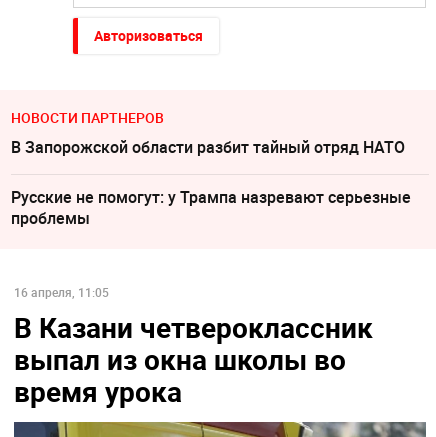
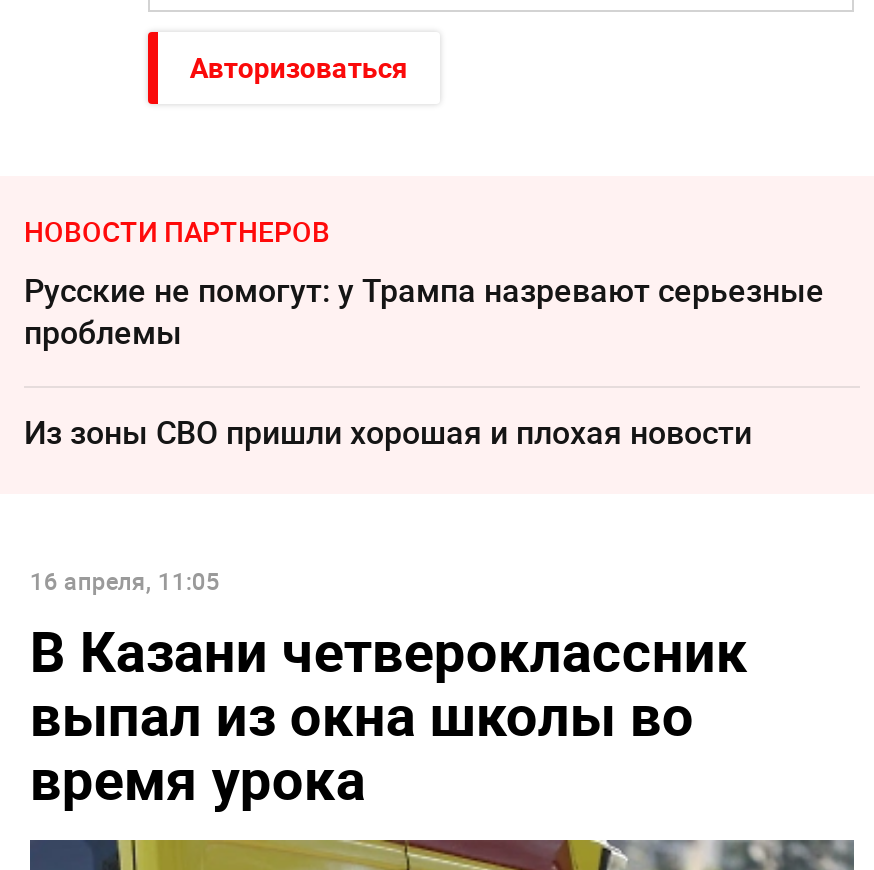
[11,136,405,158] В Запорожской области разбит тайный отряд НАТО -> none
moved [11,186,411,229] -> [24,268,824,354]: Русские не помогут: у Трампа назревают серьезные | проблемы
none -> [24,410,752,454] Из зоны СВО пришли хорошая и плохая новости

